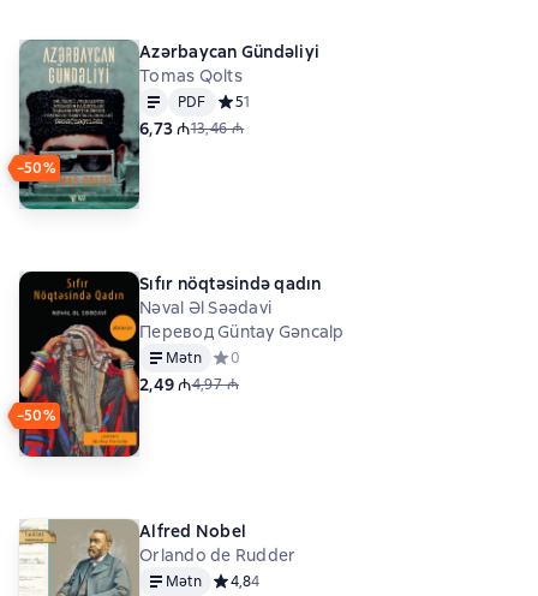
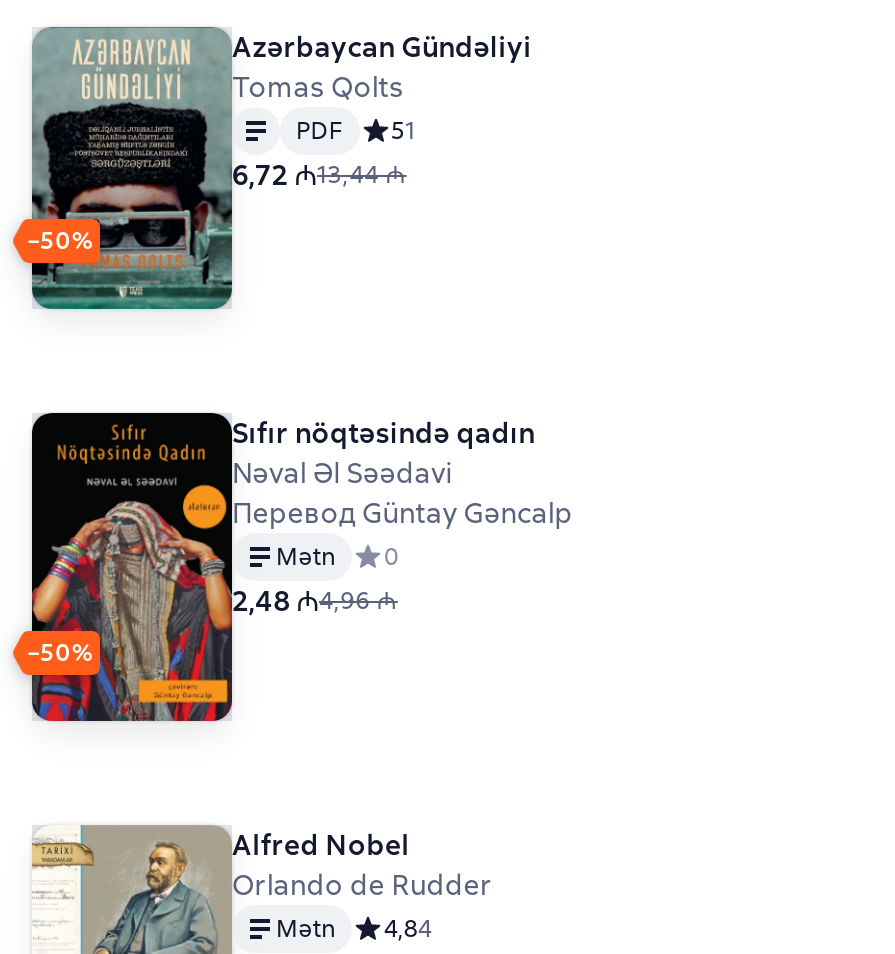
[139,117,244,139] 6,73 ₼13,46 ₼ -> [232,157,407,193] 6,72 ₼13,44 ₼
[139,374,239,395] 2,49 ₼4,97 ₼ -> [232,584,398,620] 2,48 ₼4,96 ₼

